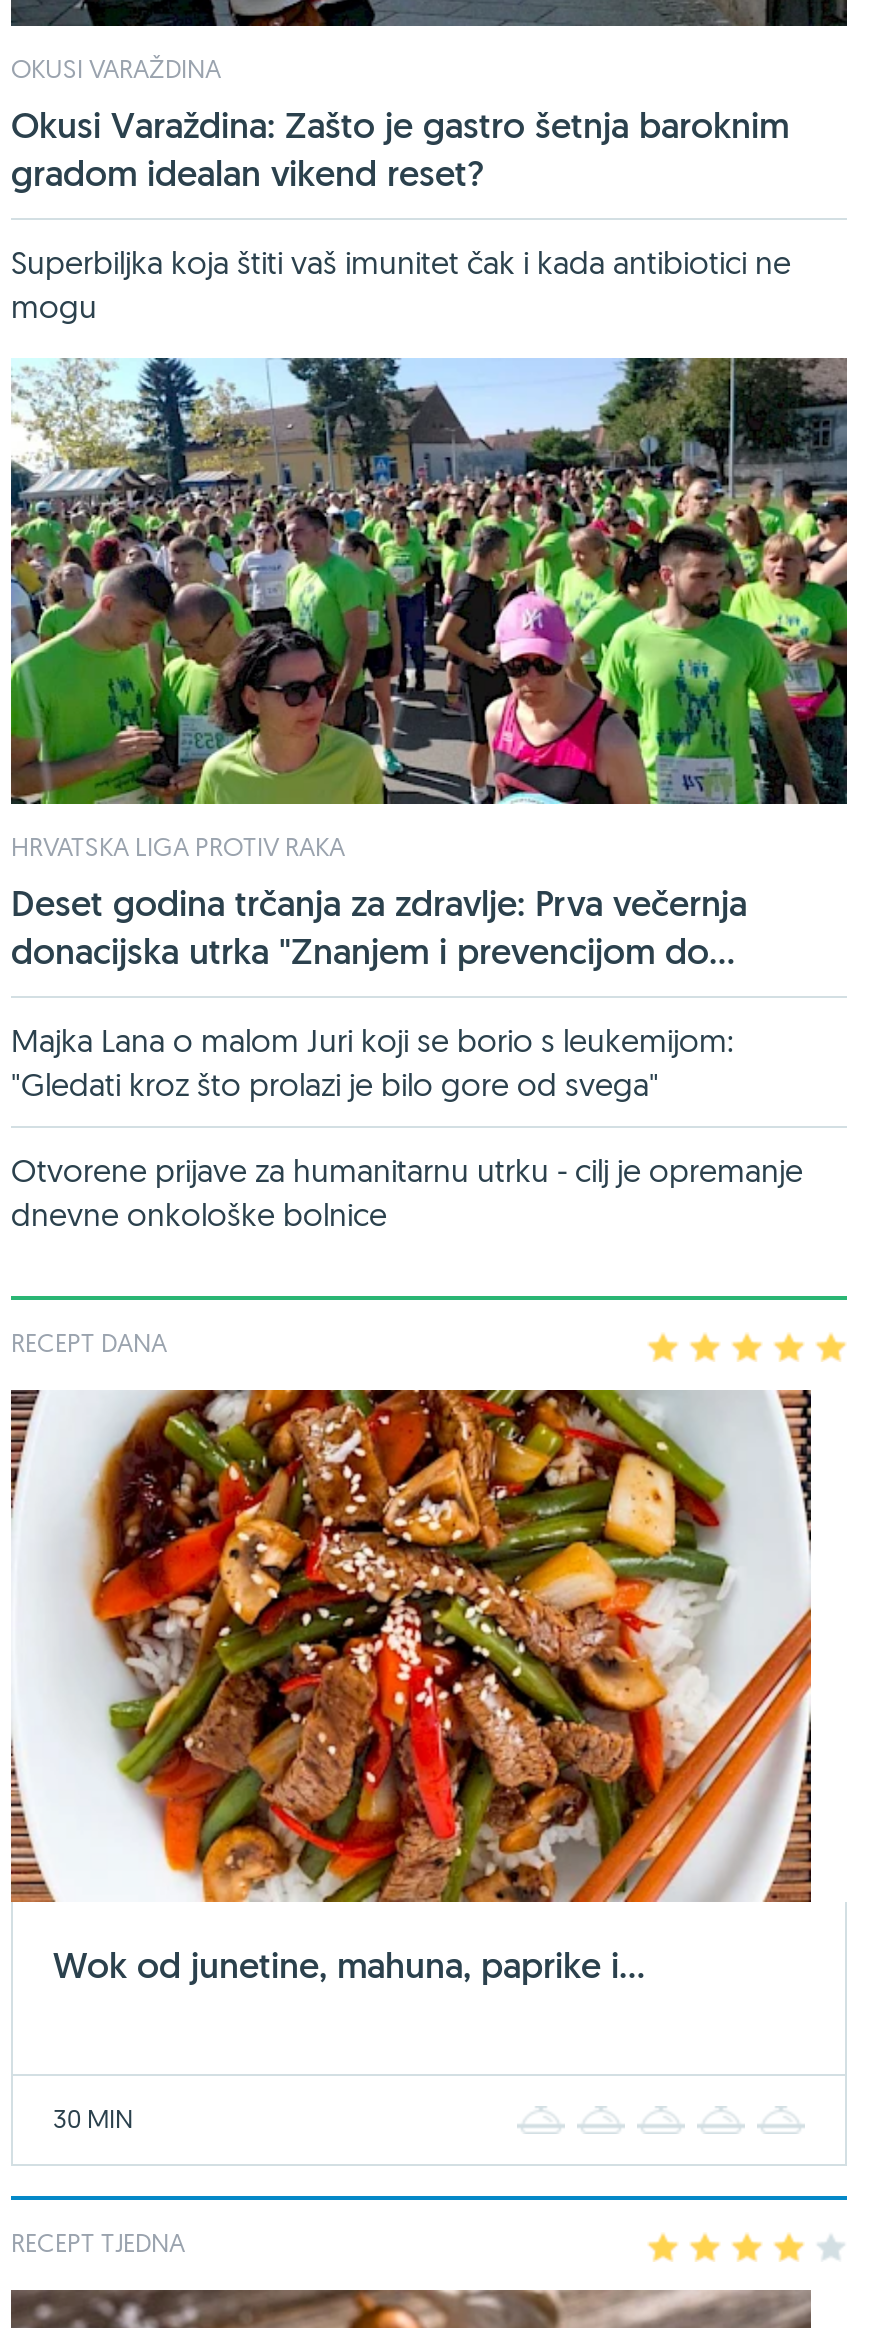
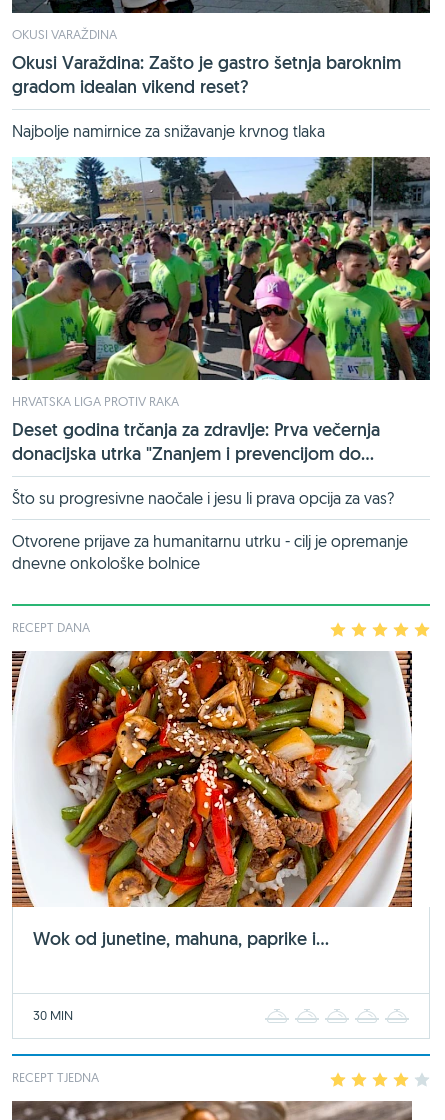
[11,242,791,326] Superbiljka koja štiti vaš imunitet čak i kada antibiotici ne | mogu -> [12,121,325,141] Najbolje namirnice za snižavanje krvnog tlaka
[11,1019,733,1103] Majka Lana o malom Juri koji se borio s leukemijom: | "Gledati kroz što prolazi je bilo gore od svega" -> [12,488,394,508] Što su progresivne naočale i jesu li prava opcija za vas?

